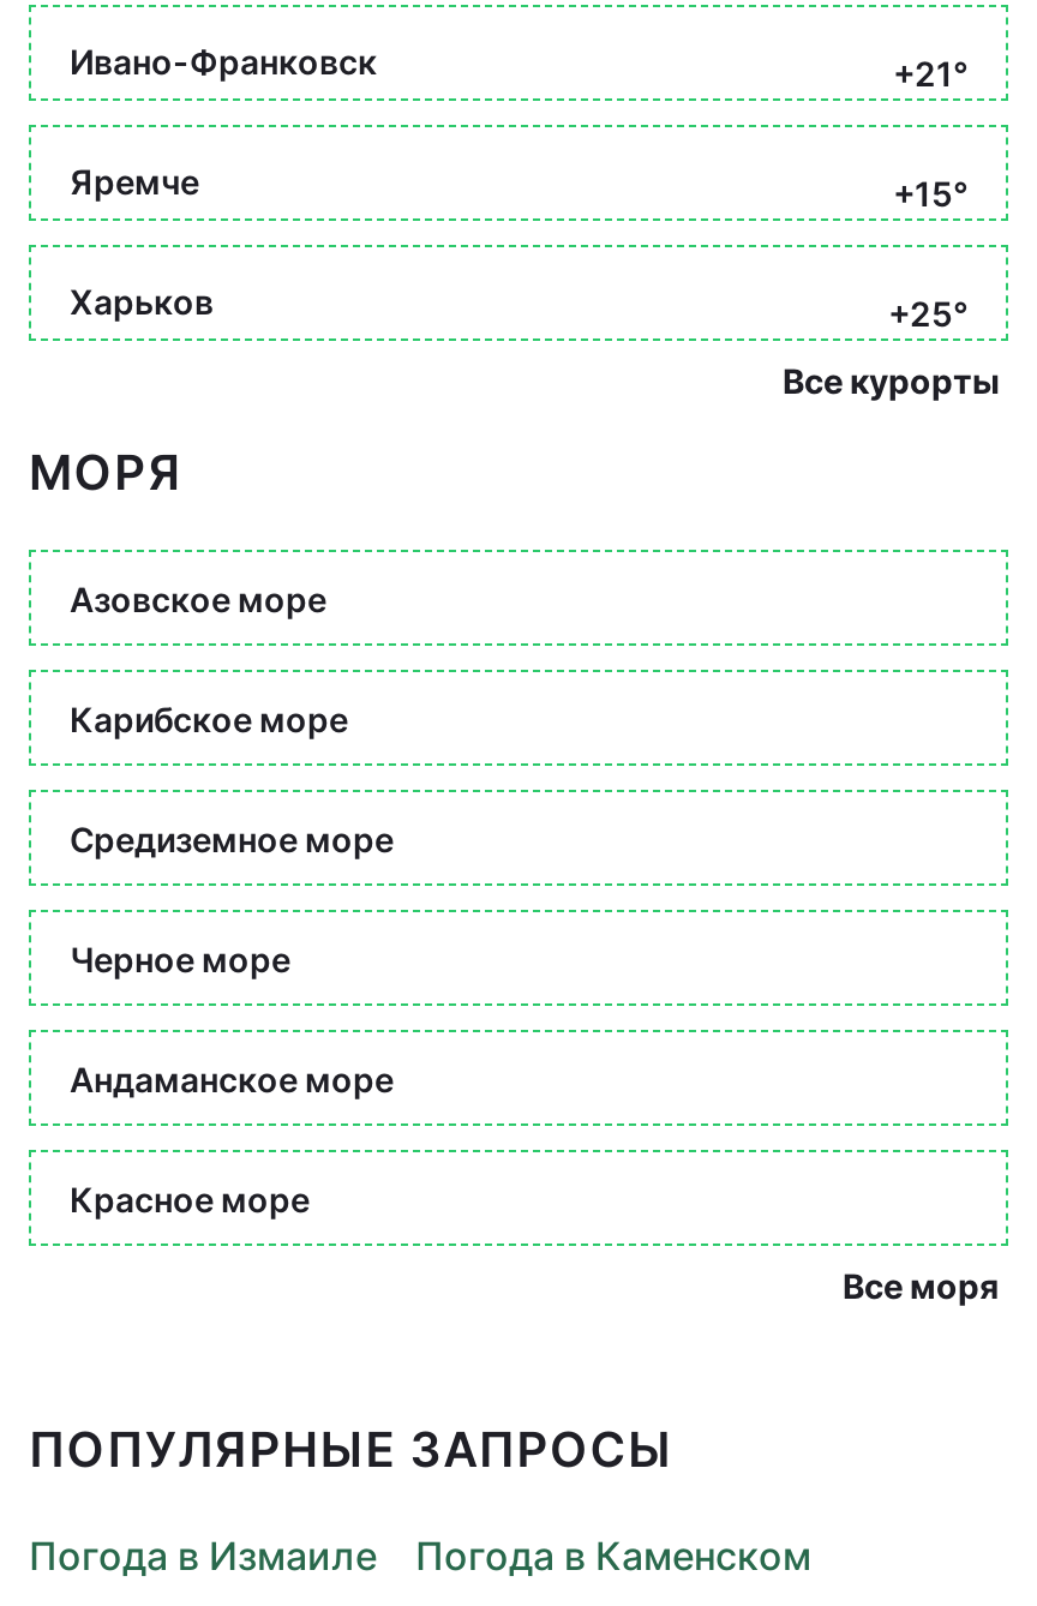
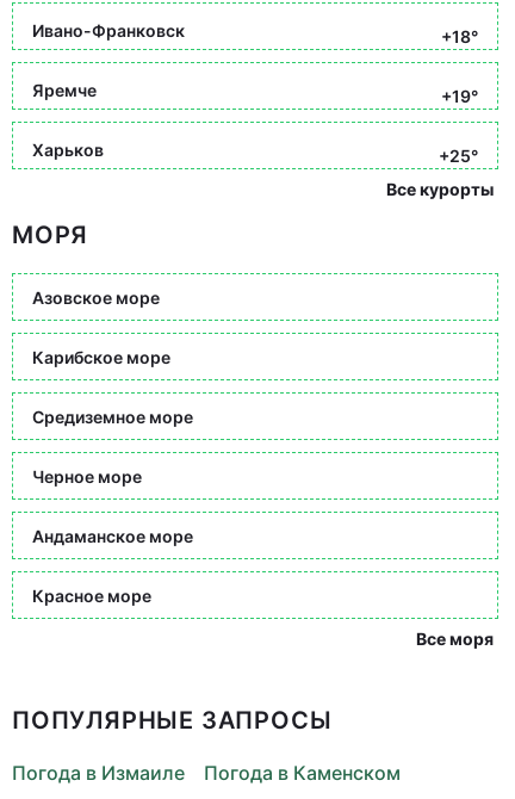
[893,53,967,94] +21° -> [441,26,478,47] +18°
[893,173,967,214] +15° -> [441,86,478,106] +19°

